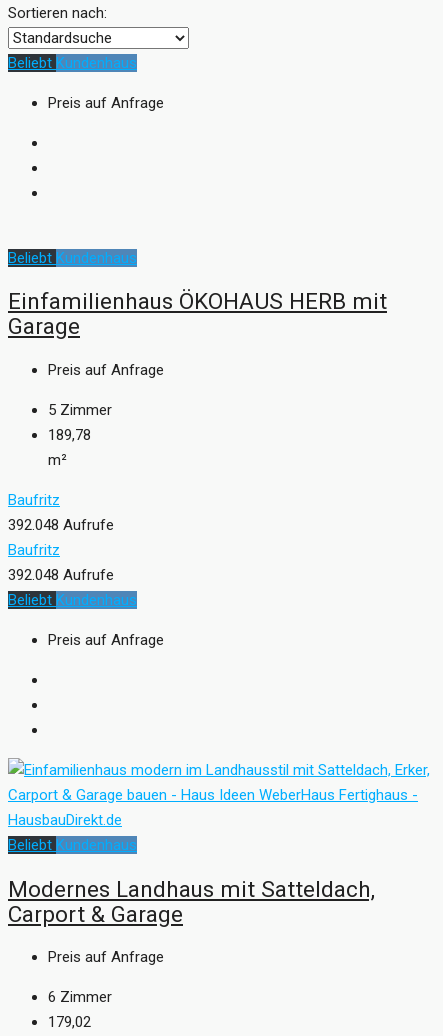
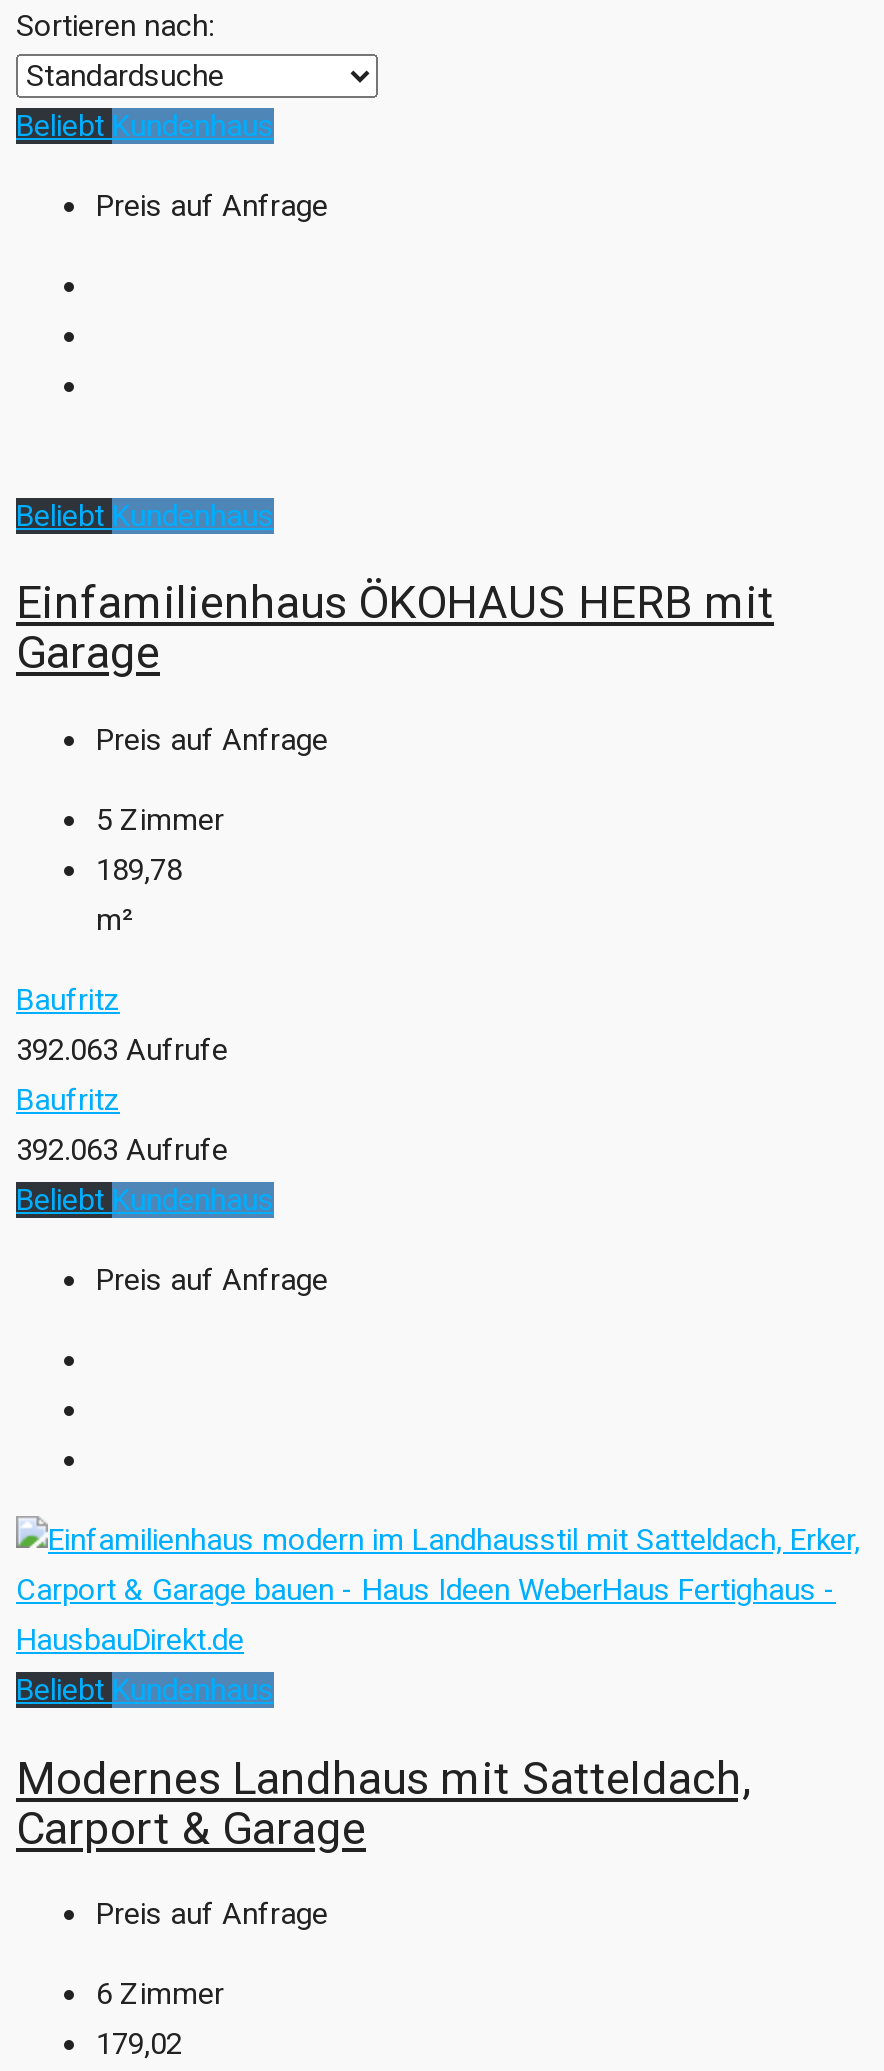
[8,516,114,534] 392.048 Aufrufe -> [16,1032,228,1068] 392.063 Aufrufe
[8,566,114,584] 392.048 Aufrufe -> [16,1132,228,1168] 392.063 Aufrufe

